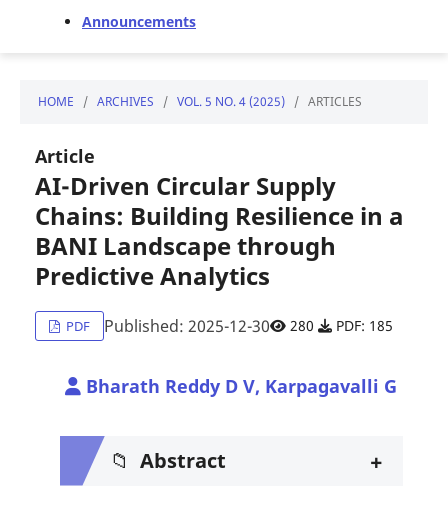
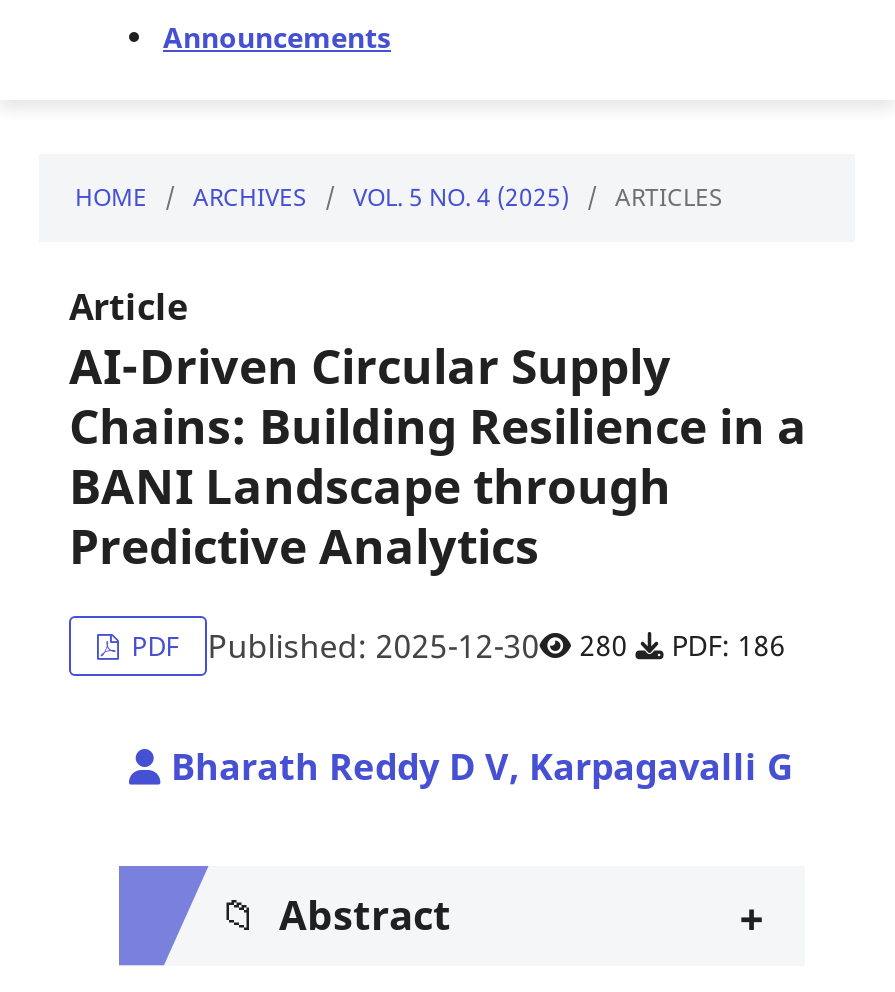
[63,315,393,337] PDF Published: 2025-12-30 280 PDF: 185 -> [125,623,785,667] PDF Published: 2025-12-30 280 PDF: 186

